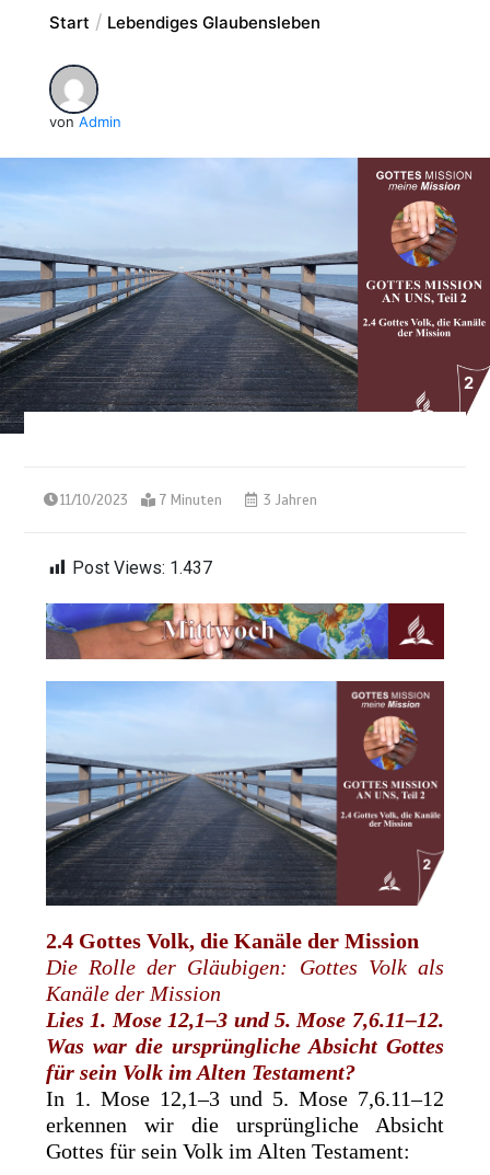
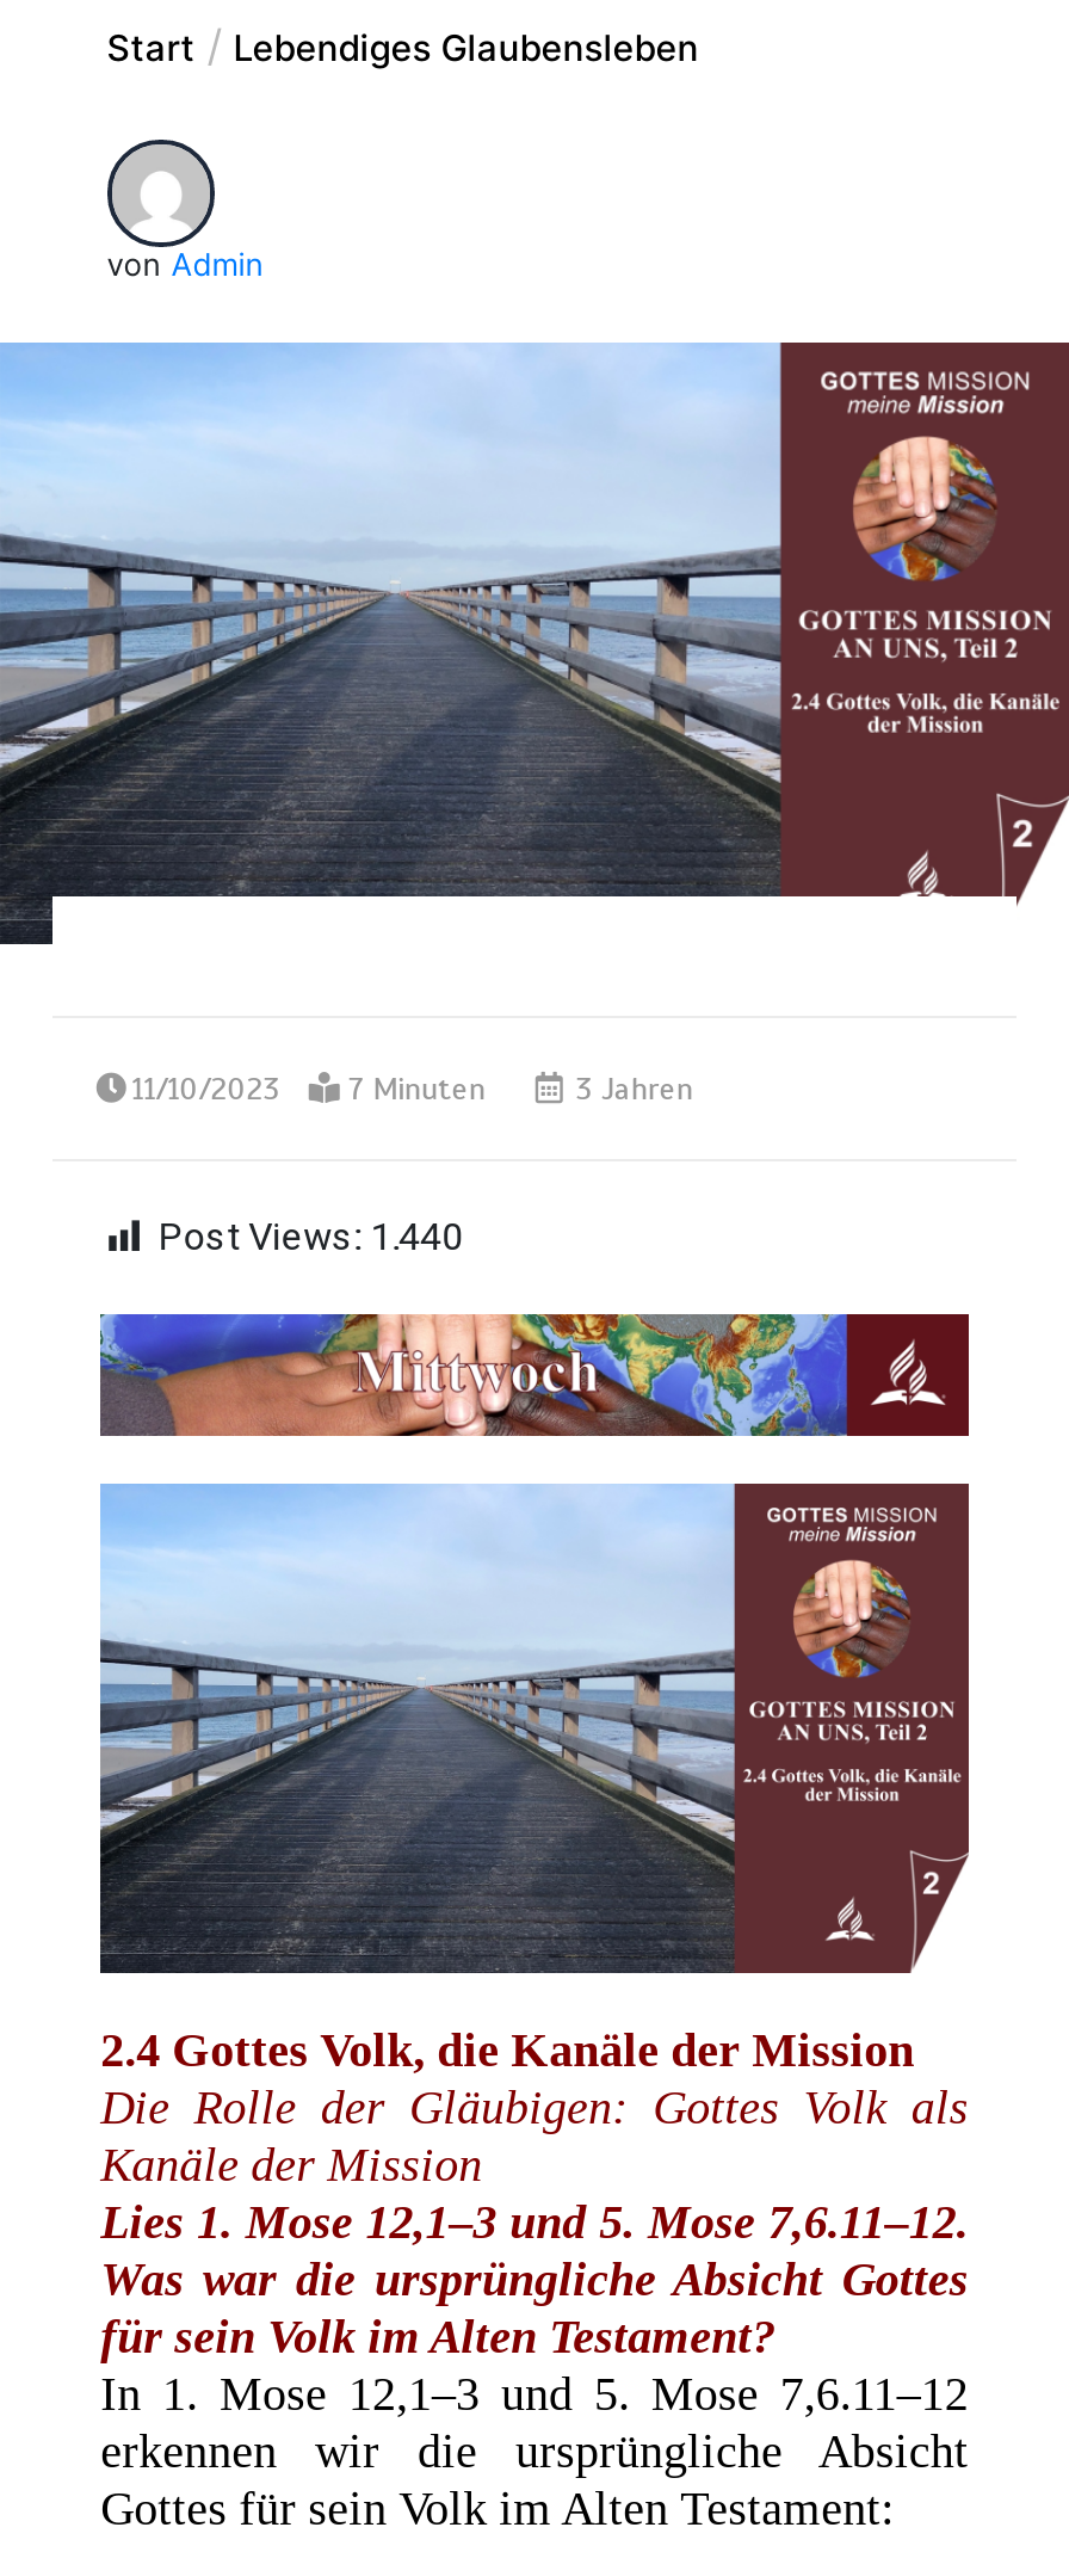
[72,557,212,578] Post Views: 1.437 -> [158,1213,463,1259] Post Views: 1.440

